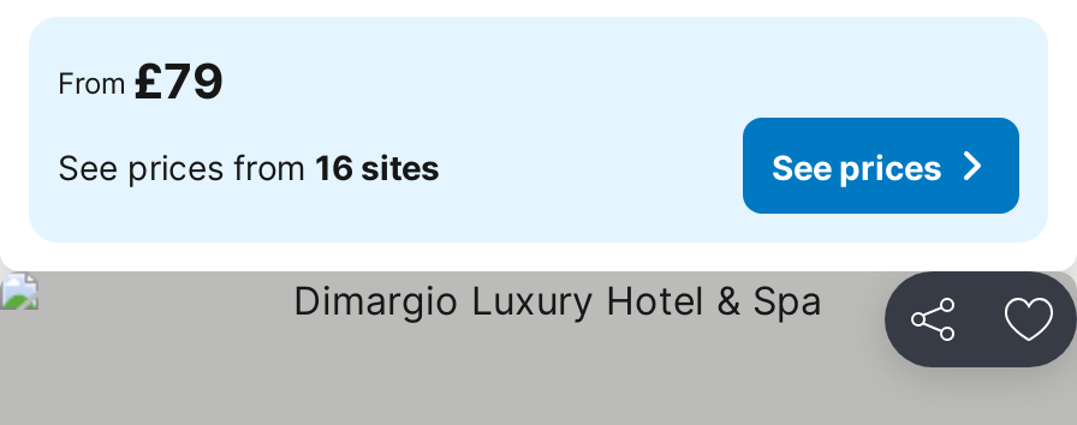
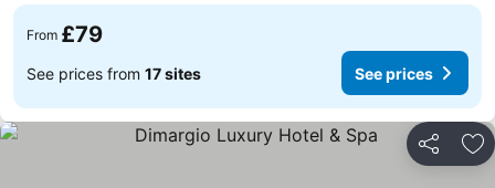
[58,145,440,186] See prices from 16 sites -> [27,64,201,82] See prices from 17 sites

